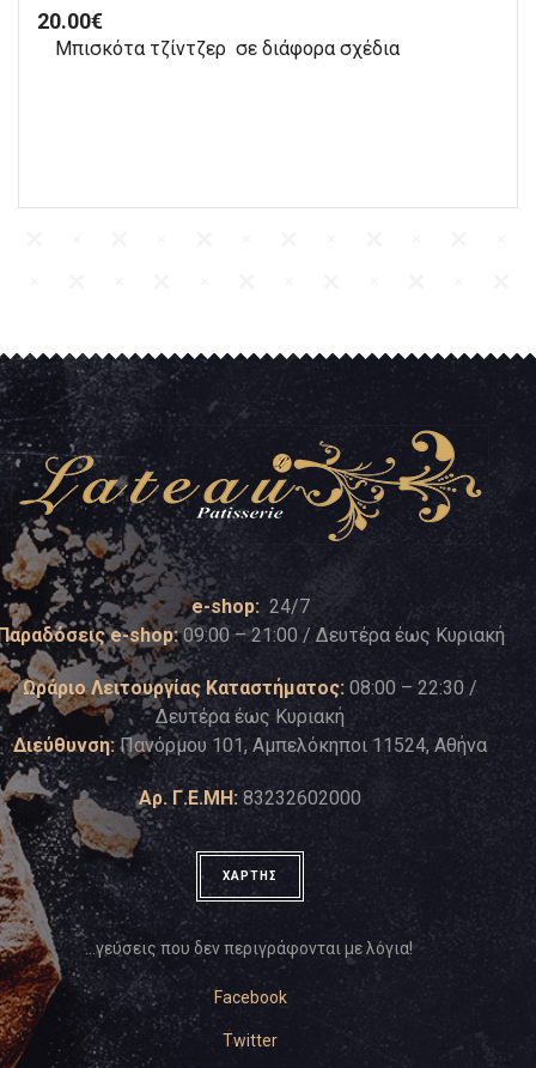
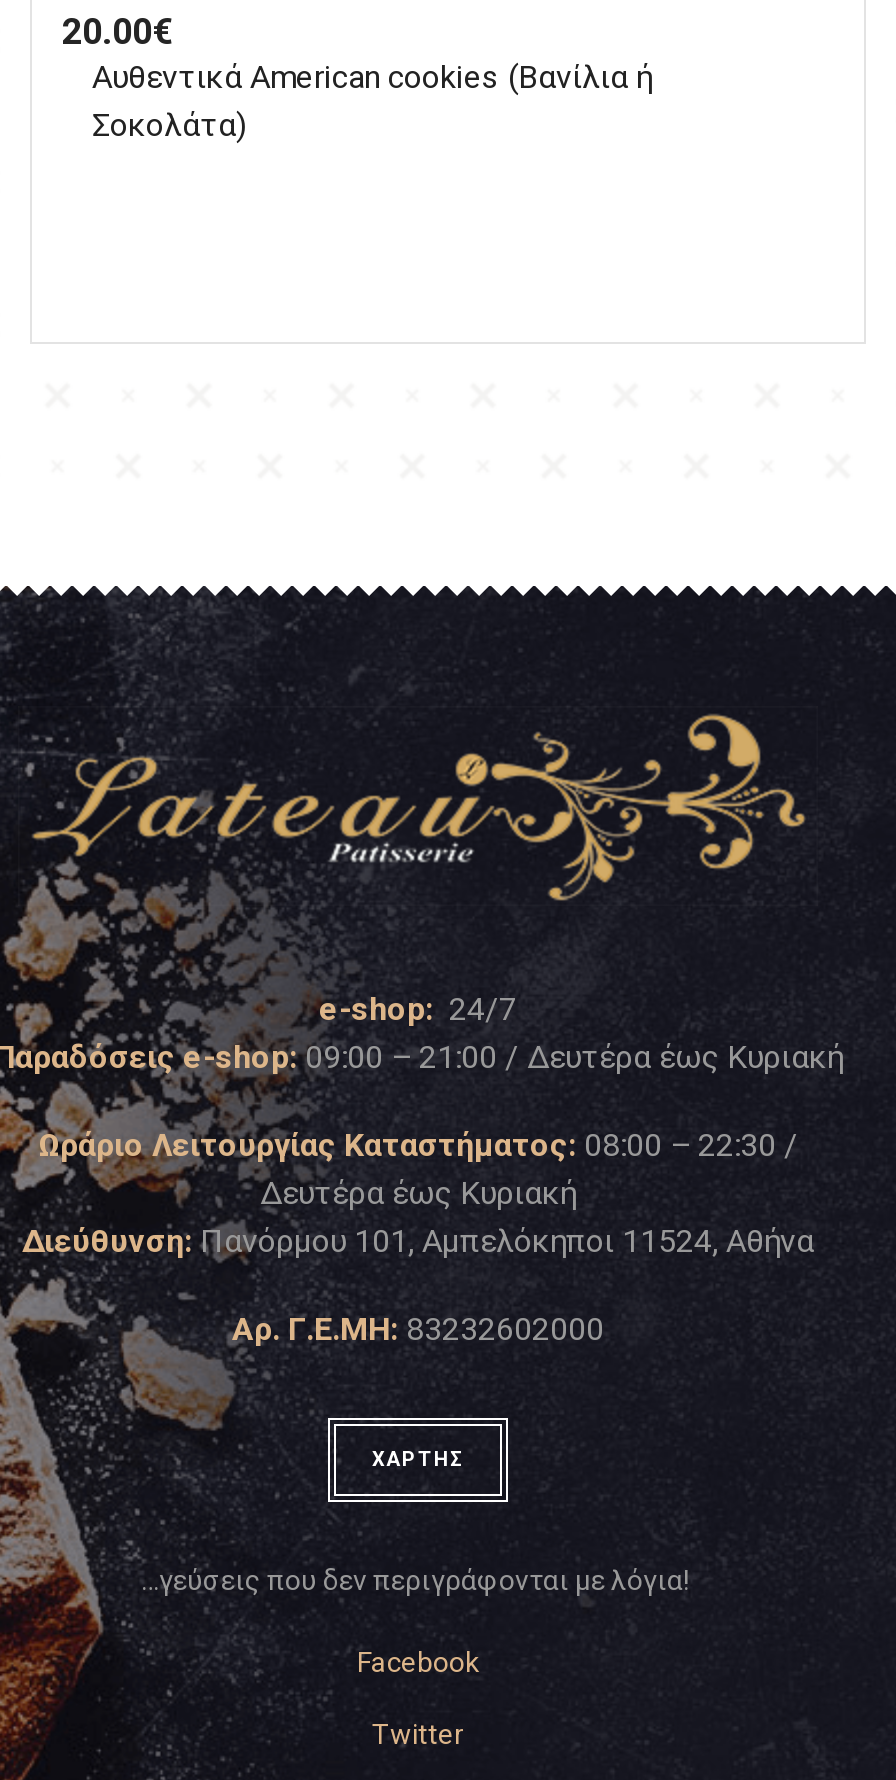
[55,37,400,60] Μπισκότα τζίντζερ σε διάφορα σχέδια -> [92,58,652,144] Αυθεντικά American cookies (Βανίλια ή | Σοκολάτα)

